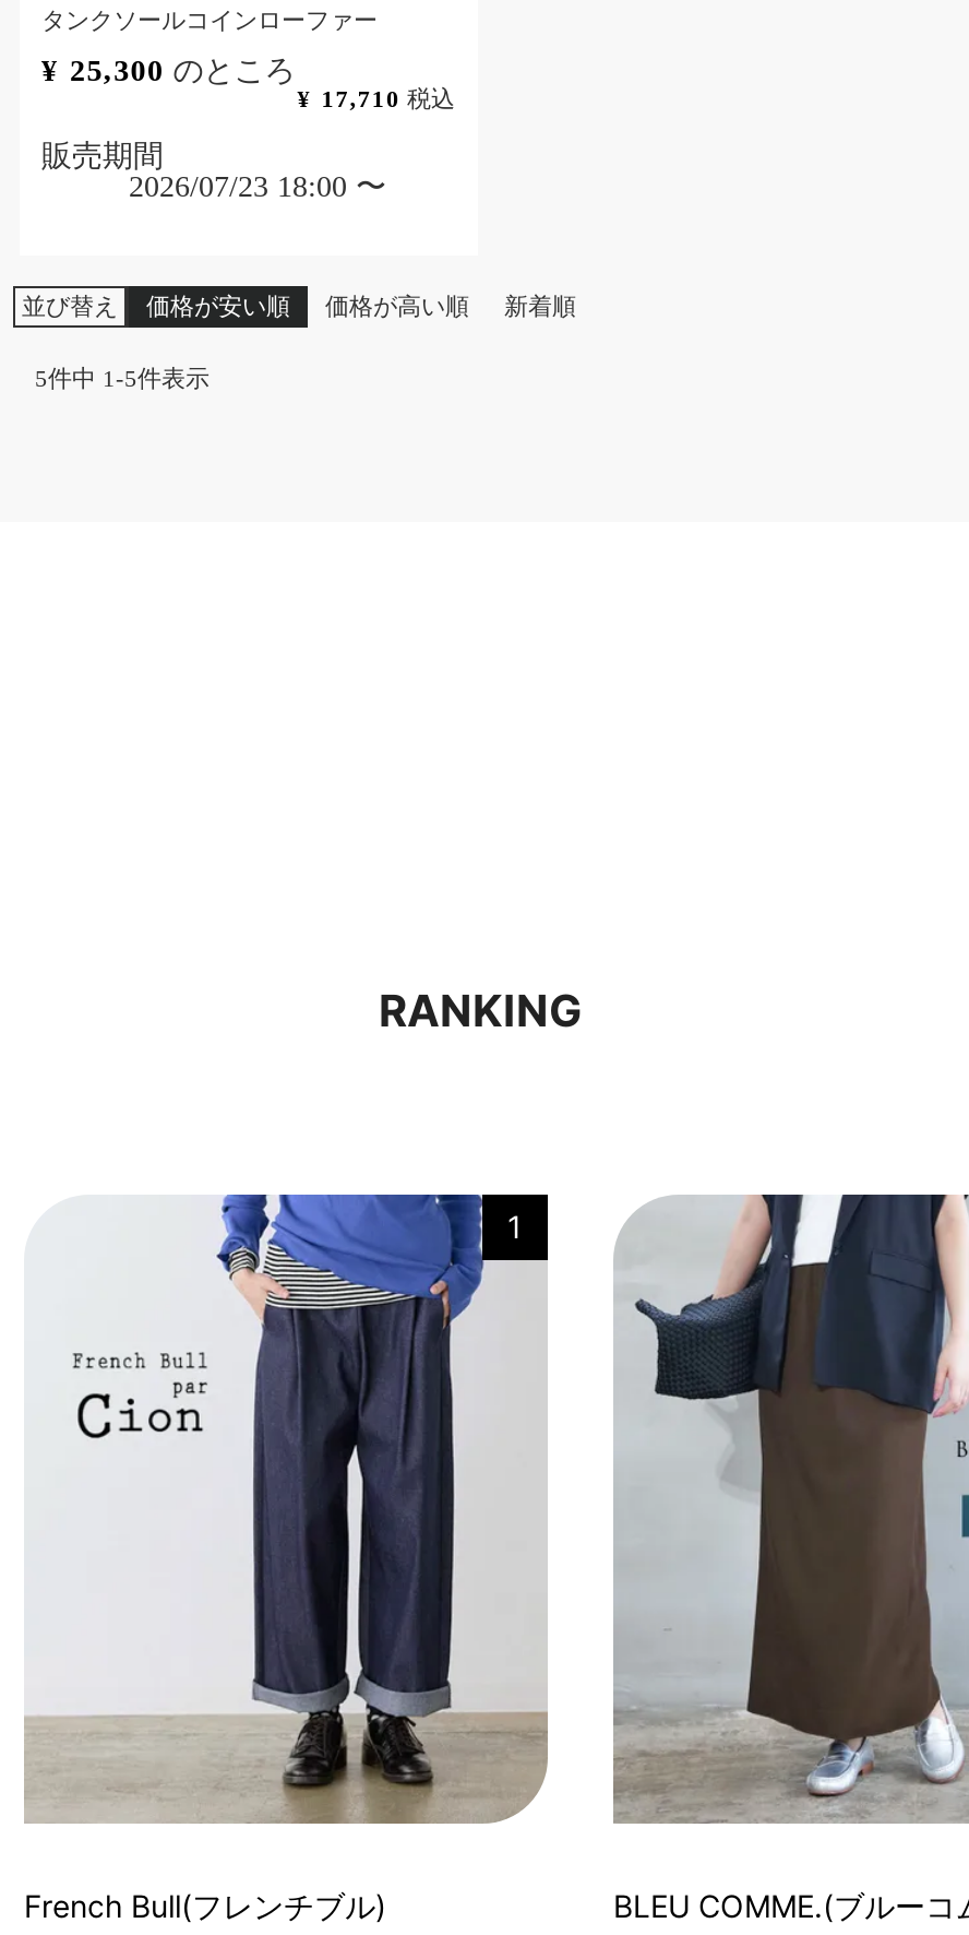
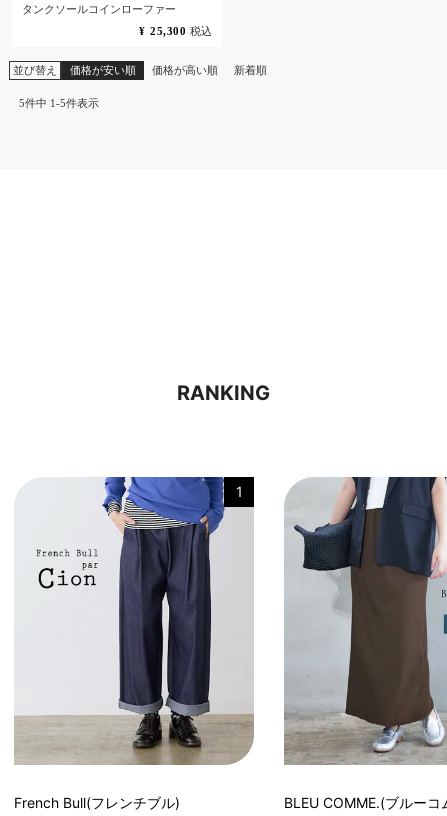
[41,55,455,204] ¥ 25,300 のところ | ¥ 17,710 税込 | 販売期間 | 2026/07/23 18:00〜 -> [139,25,211,37] ¥ 25,300 税込

